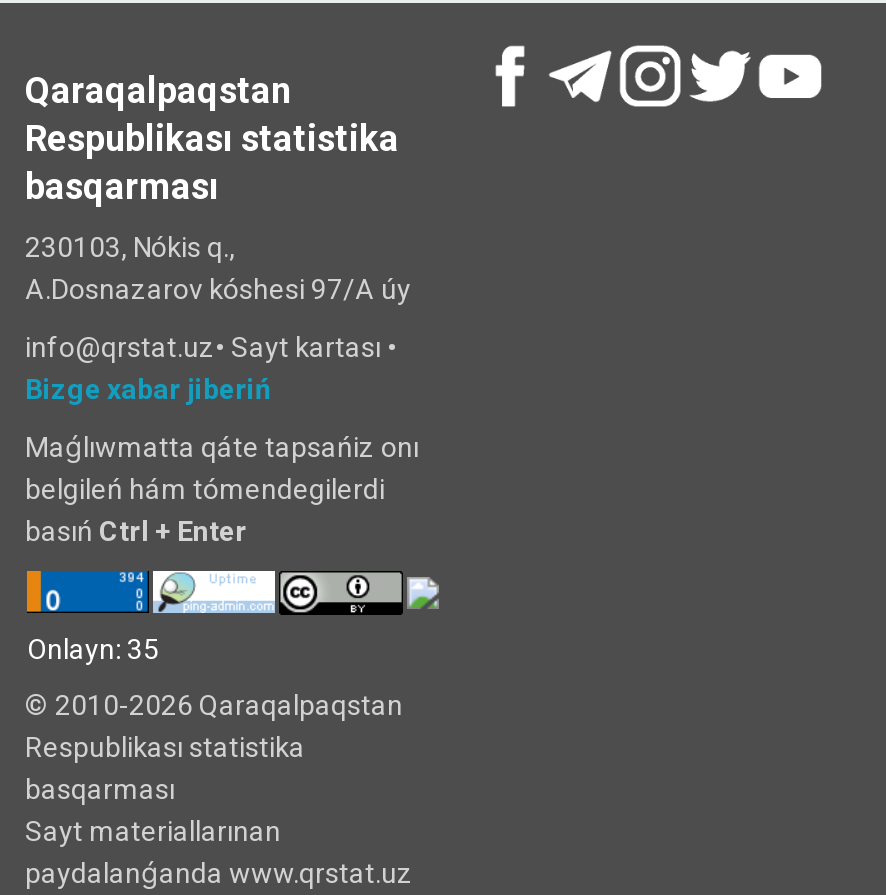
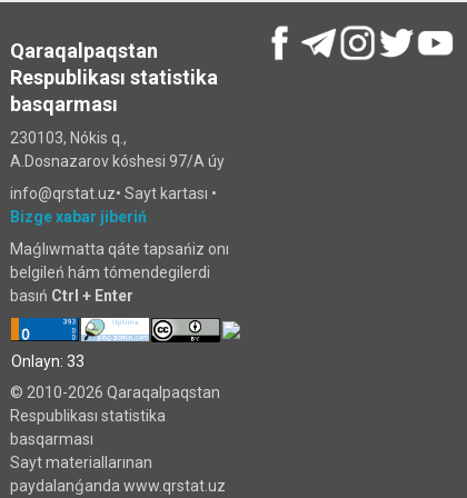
[27,633,159,665] Onlayn: 35 -> [11,353,85,370] Onlayn: 33

